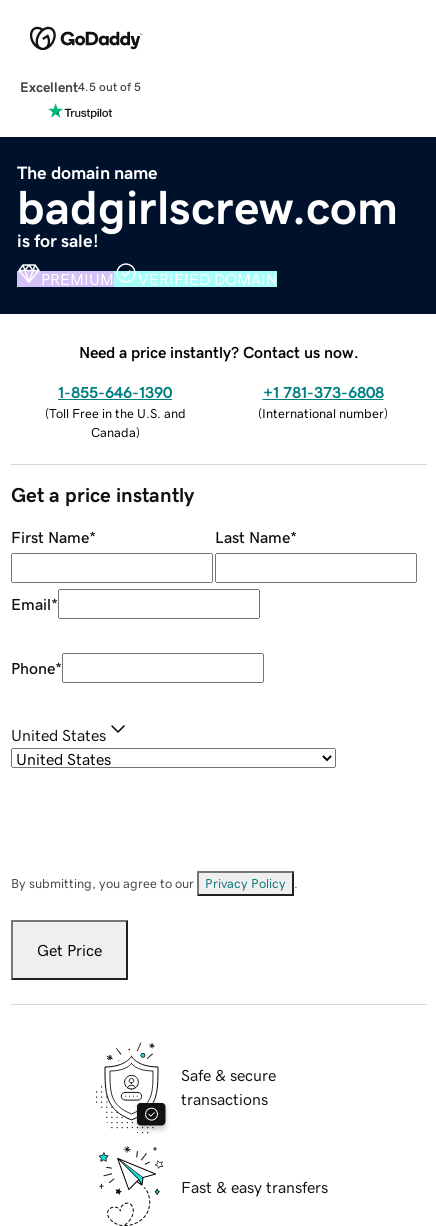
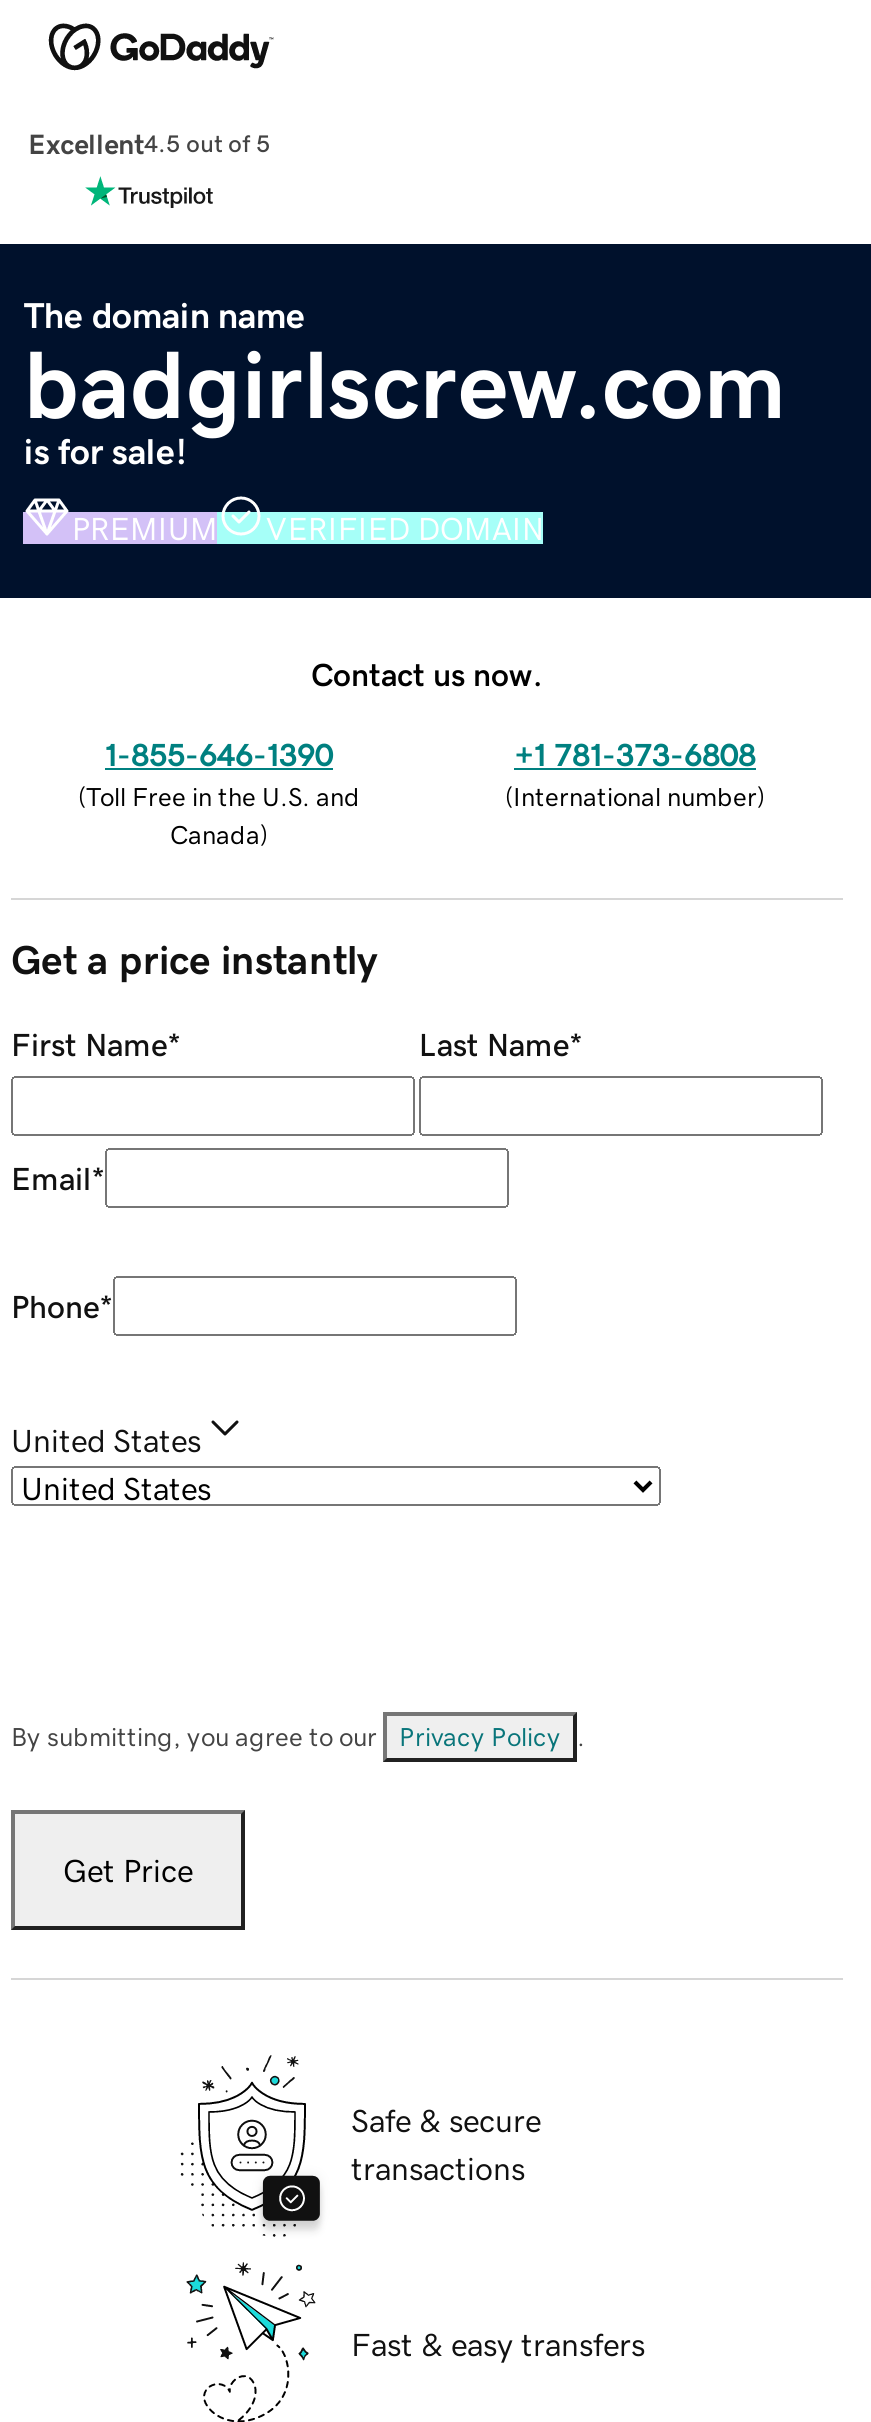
[79,344,359,360] Need a price instantly? Contact us now. -> [311,657,543,689] Contact us now.

